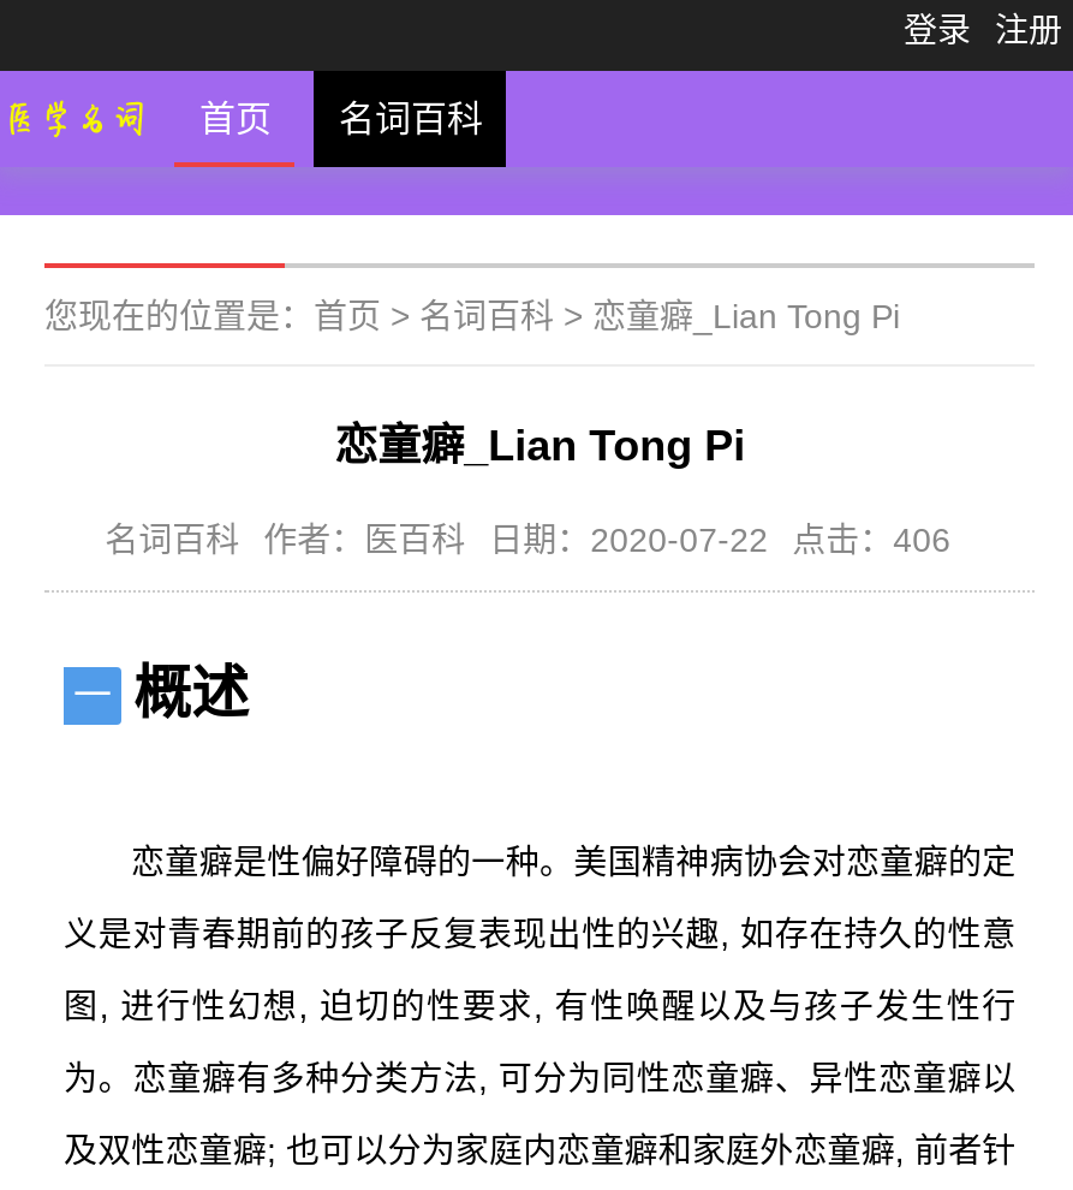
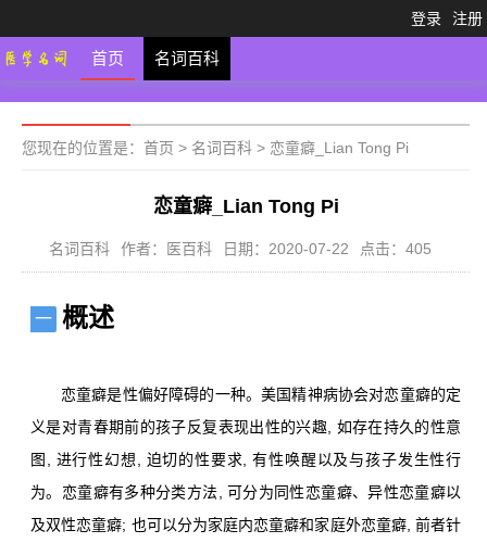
[105,520,951,559] 名词百科 作者：医百科 日期：2020-07-22 点击：406 -> [49,240,432,257] 名词百科 作者：医百科 日期：2020-07-22 点击：405

